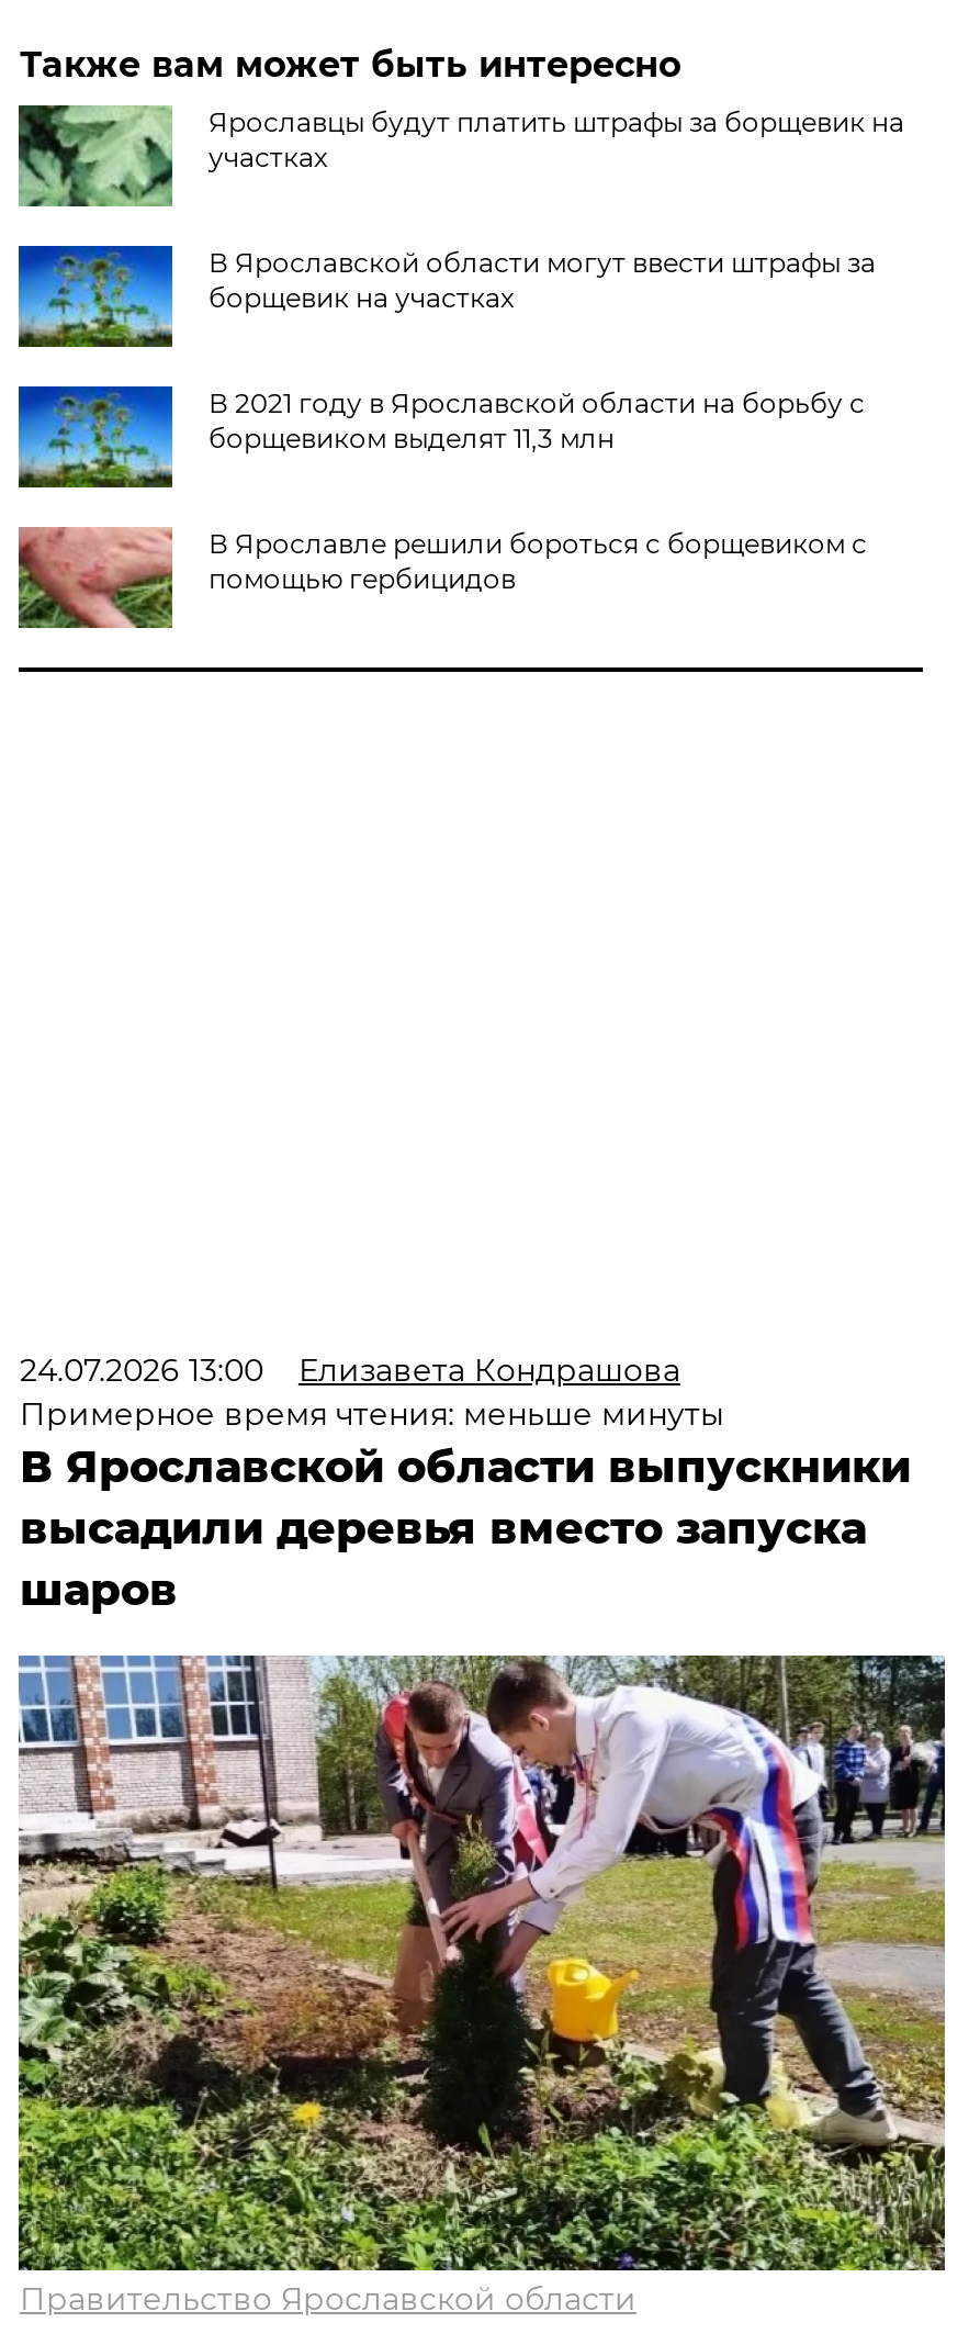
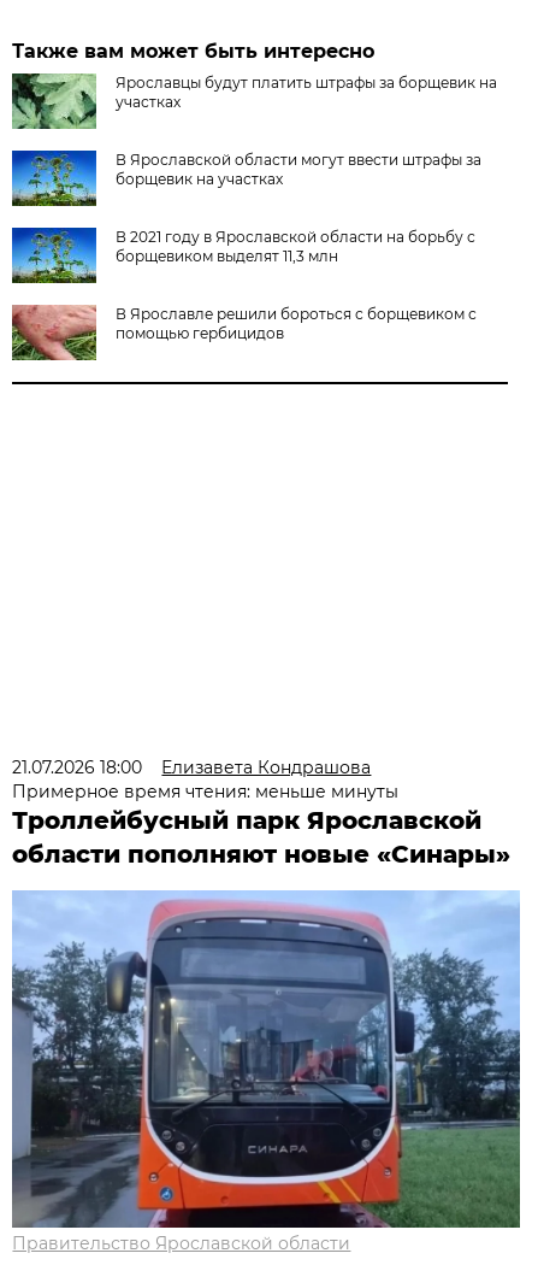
[20,1350,680,1390] 24.07.2026 13:00 Елизавета Кондрашова -> [13,756,371,778] 21.07.2026 18:00 Елизавета Кондрашова
[20,1440,911,1616] В Ярославской области выпускники | высадили деревья вместо запуска | шаров -> [13,806,511,869] Троллейбусный парк Ярославской | области пополняют новые «Синары»
[16,1653,947,2273] [image] -> [11,890,520,1229] [image]

